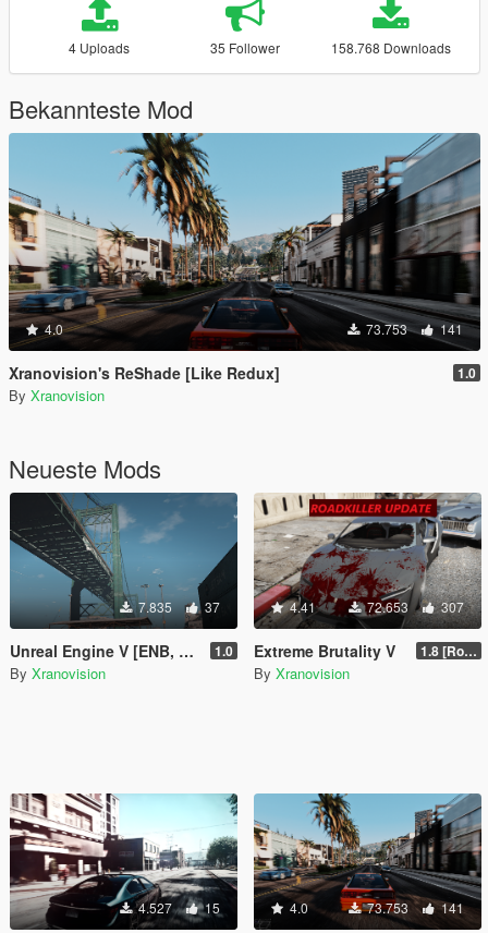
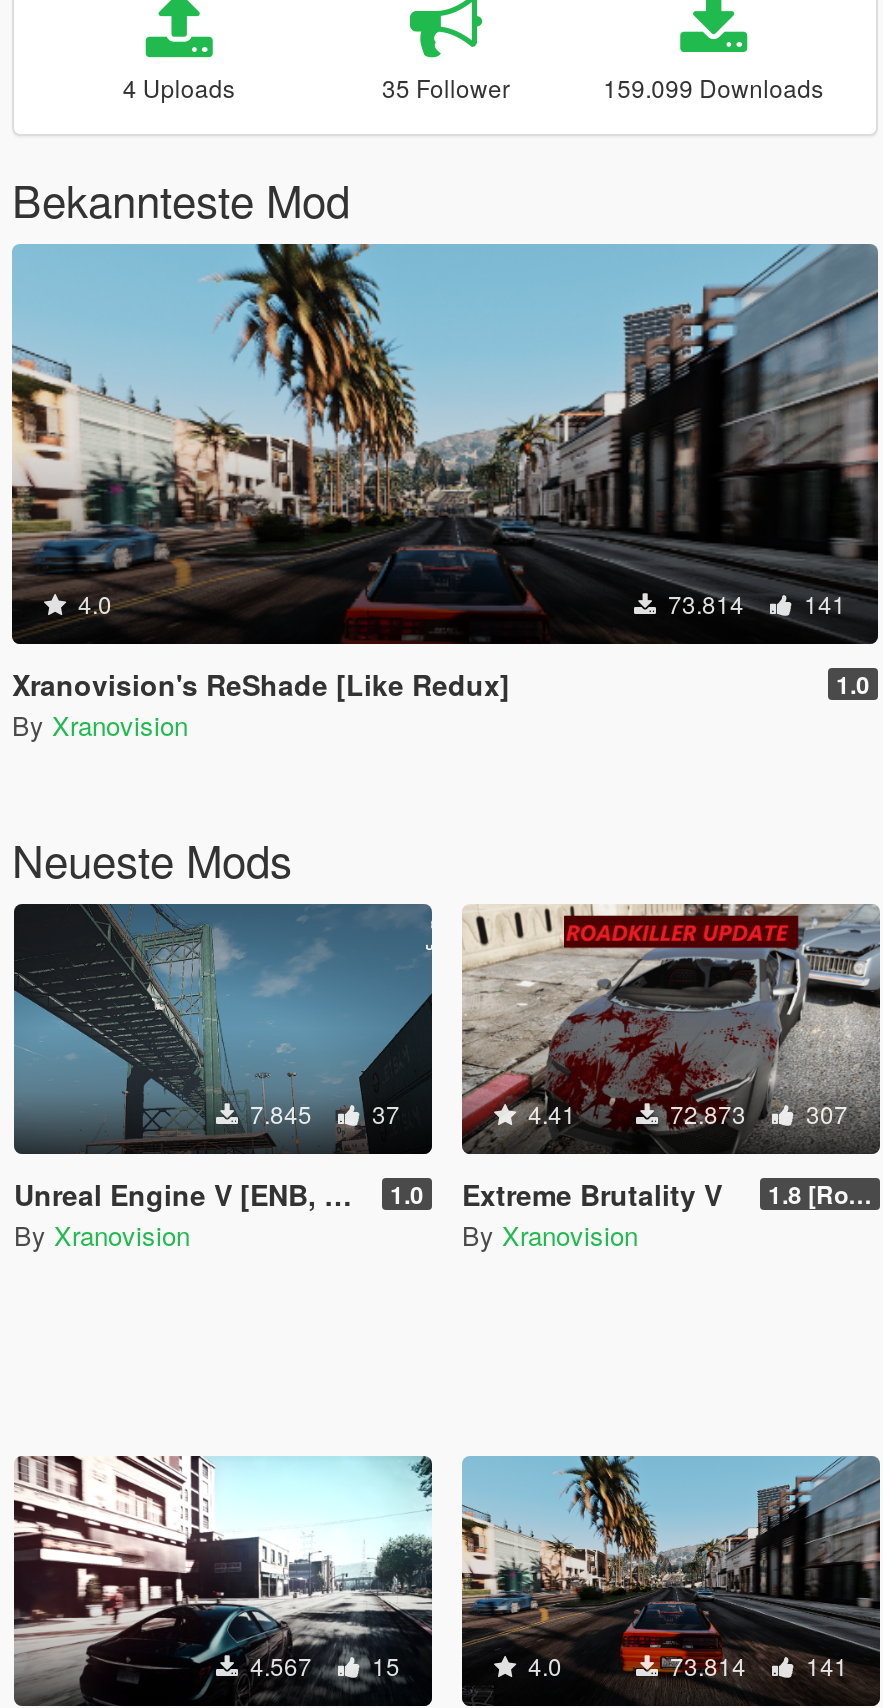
[331,38,451,57] 158.768 Downloads -> [603,70,823,104] 159.099 Downloads
[363,319,463,338] 73.753 141 -> [662,586,846,620] 73.814 141
[135,597,220,616] 7.835 37 -> [244,1096,400,1130] 7.845 37
[364,597,464,616] 72.653 307 -> [664,1096,848,1130] 72.873 307
[135,898,220,917] 4.527 15 -> [244,1648,400,1682] 4.567 15
[364,898,464,917] 73.753 141 -> [664,1648,848,1682] 73.814 141

